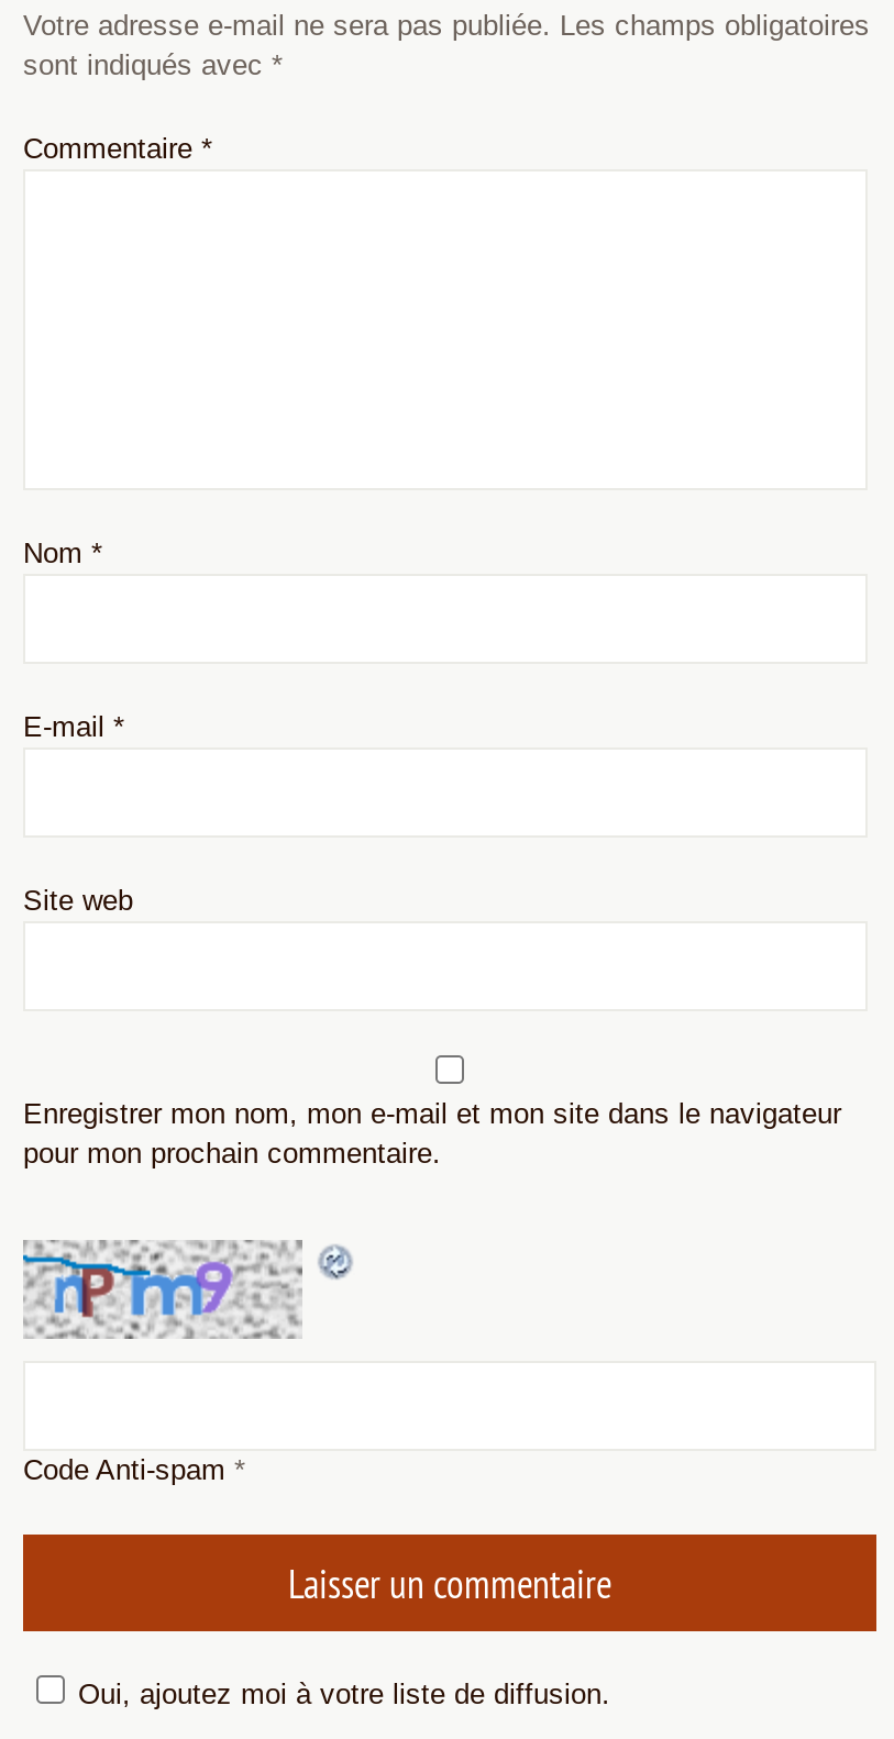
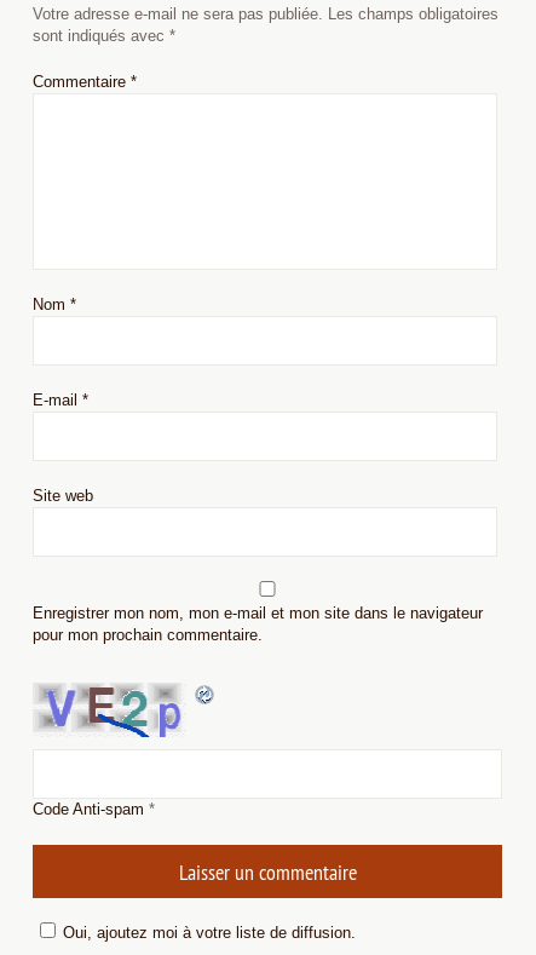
[21,1240,305,1341] [image] -> [34,684,185,738] [image]

